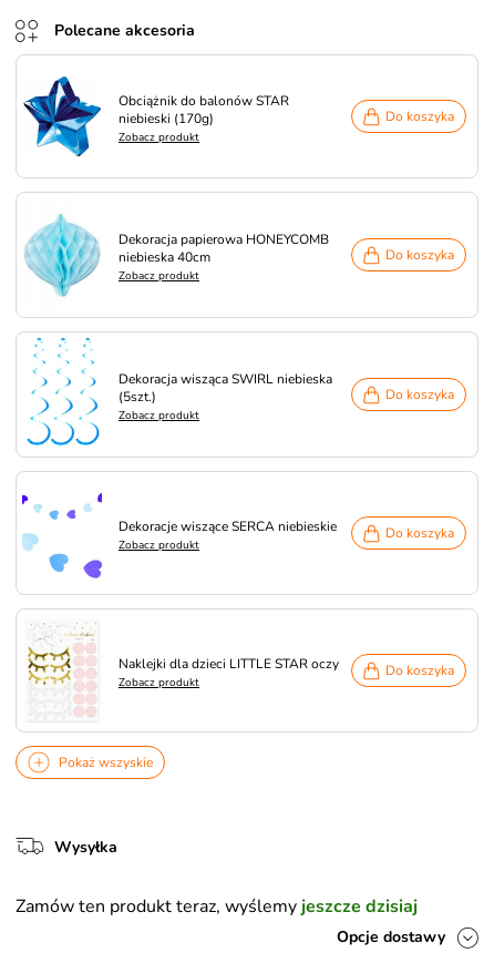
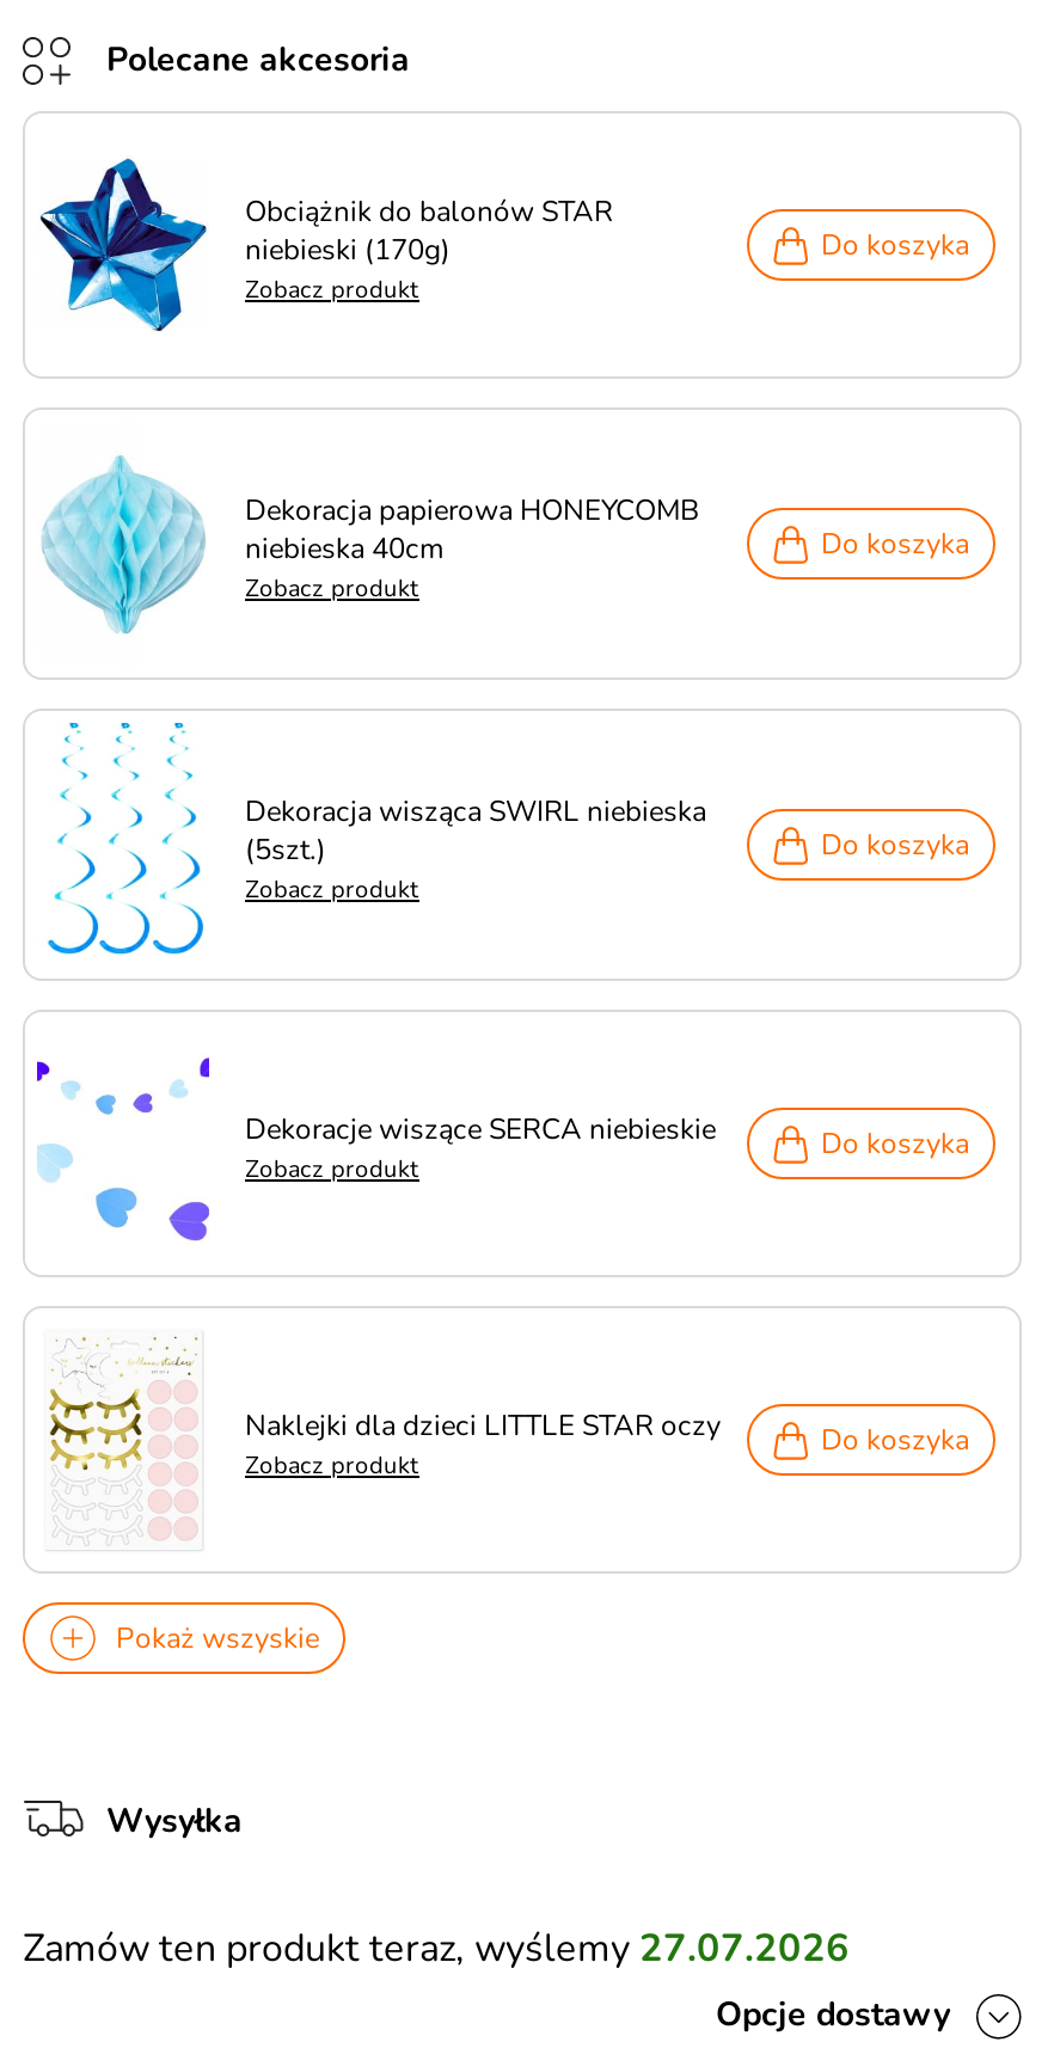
[16,894,418,919] Zamów ten produkt teraz, wyślemy jeszcze dzisiaj -> [23,1923,850,1976] Zamów ten produkt teraz, wyślemy 27.07.2026

